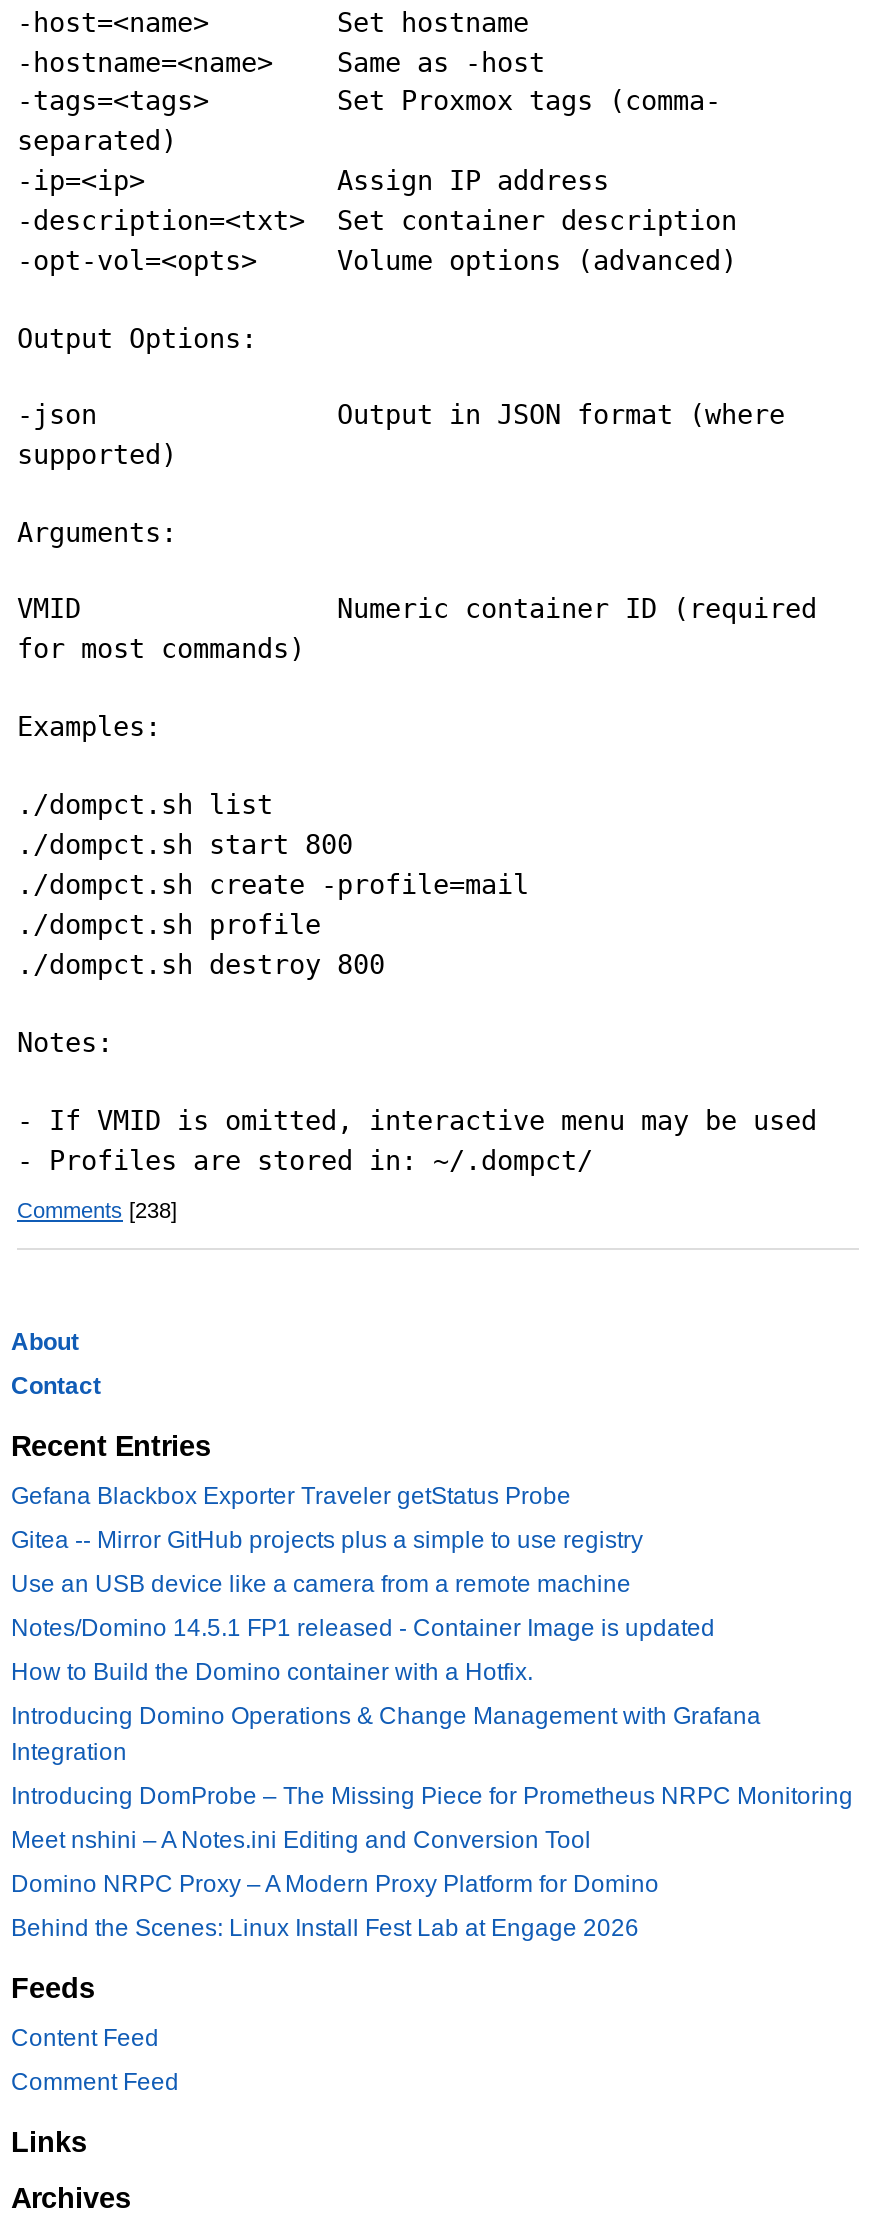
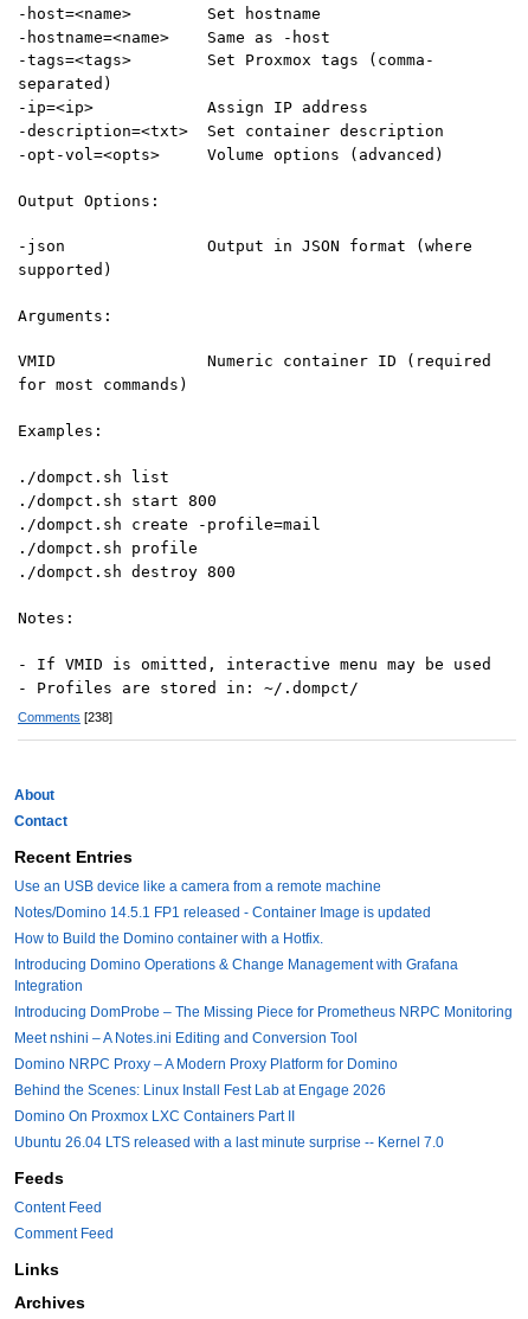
[11,1481,643,1553] Gefana Blackbox Exporter Traveler getStatus Probe | Gitea -- Mirror GitHub projects plus a simple to use registry -> none
moved [11,1569,853,1941] -> [14,878,513,1098]: Use an USB device like a camera from a remote machine | Notes/Domino 14.5.1 FP1 released - Container Image is updated | How to Build the Domino container with a Hotfix. | ... | Domino NRPC Proxy – A Modern Proxy Platform for Domino | Behind the Scenes: Linux Install Fest Lab at Engage 2026
none -> [14,1108,444,1150] Domino On Proxmox LXC Containers Part II | Ubuntu 26.04 LTS released with a last minute surprise -- Kernel 7.0

